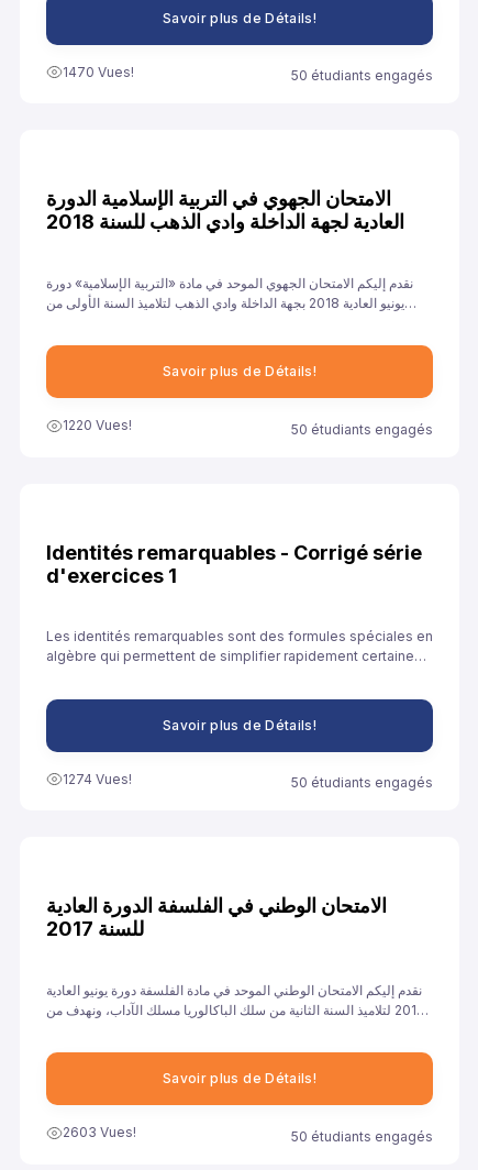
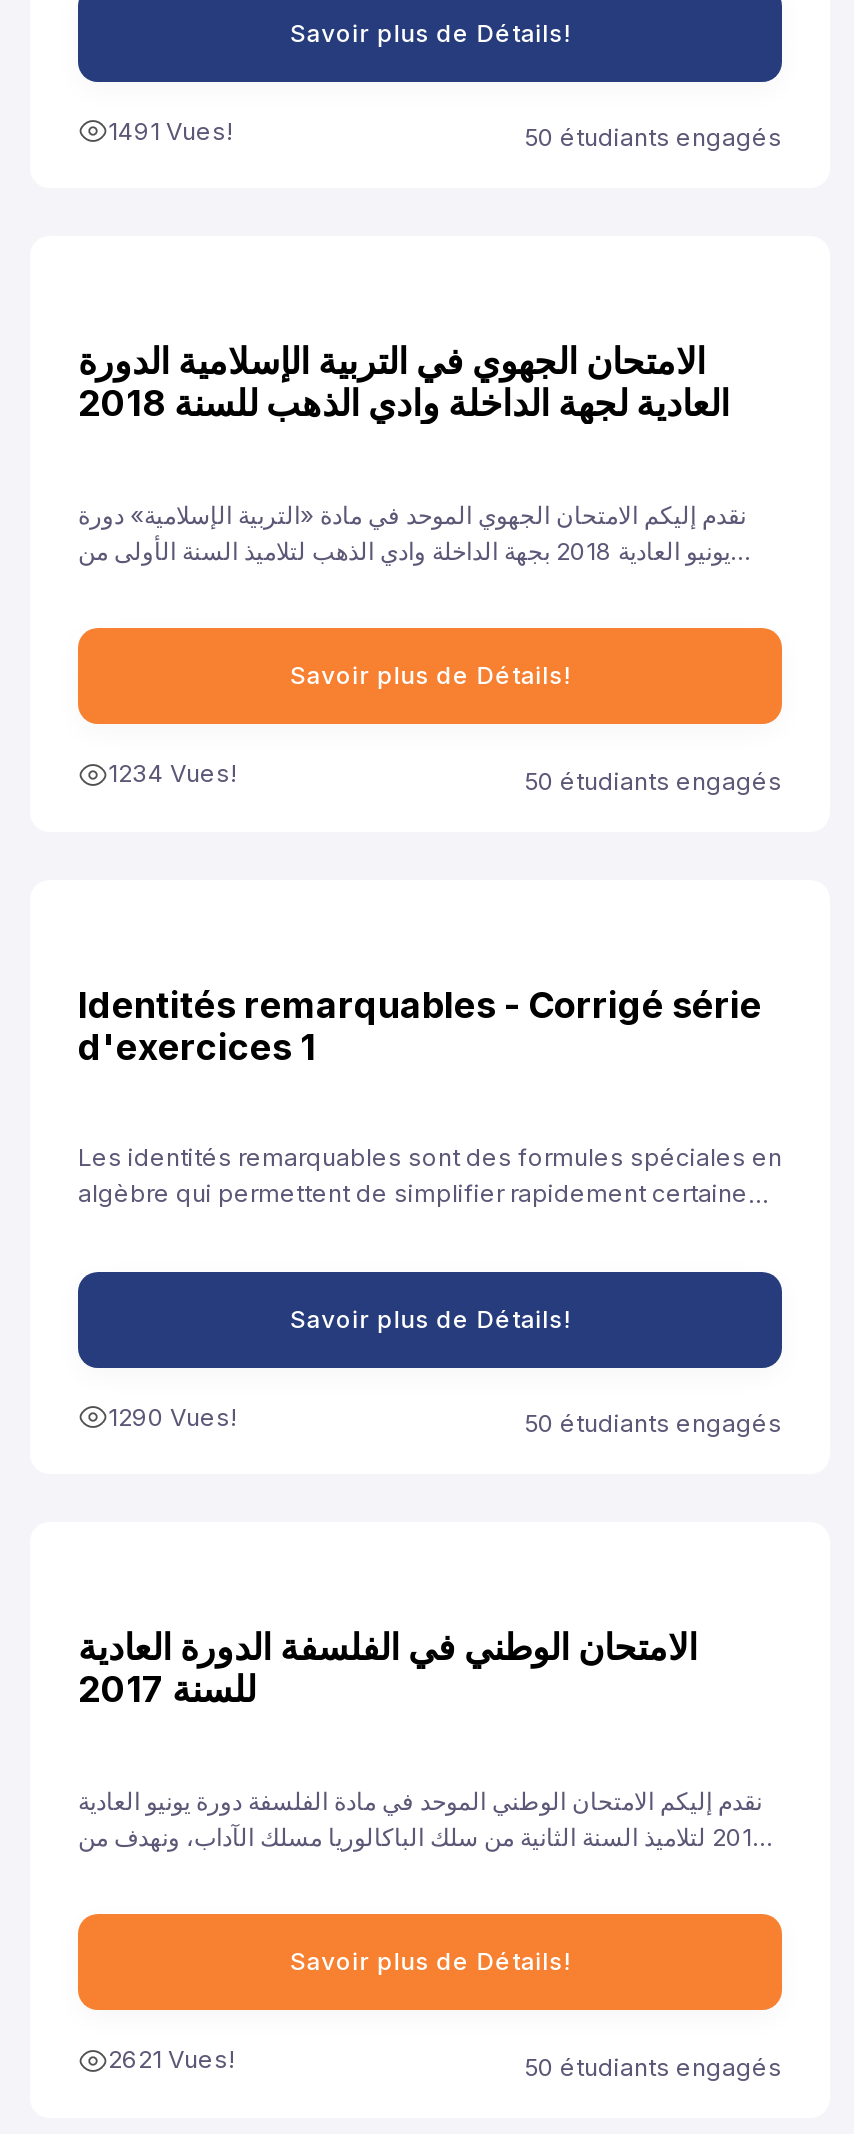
[63,63,134,80] 1470 Vues! -> [108,115,232,145] 1491 Vues!
[63,417,132,433] 1220 Vues! -> [108,758,236,788] 1234 Vues!
[63,771,132,787] 1274 Vues! -> [108,1401,236,1431] 1290 Vues!
[63,1124,136,1141] 2603 Vues! -> [108,2044,234,2074] 2621 Vues!

